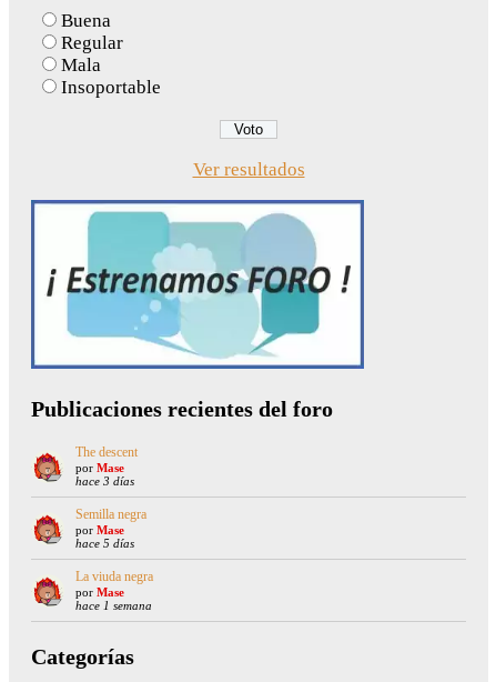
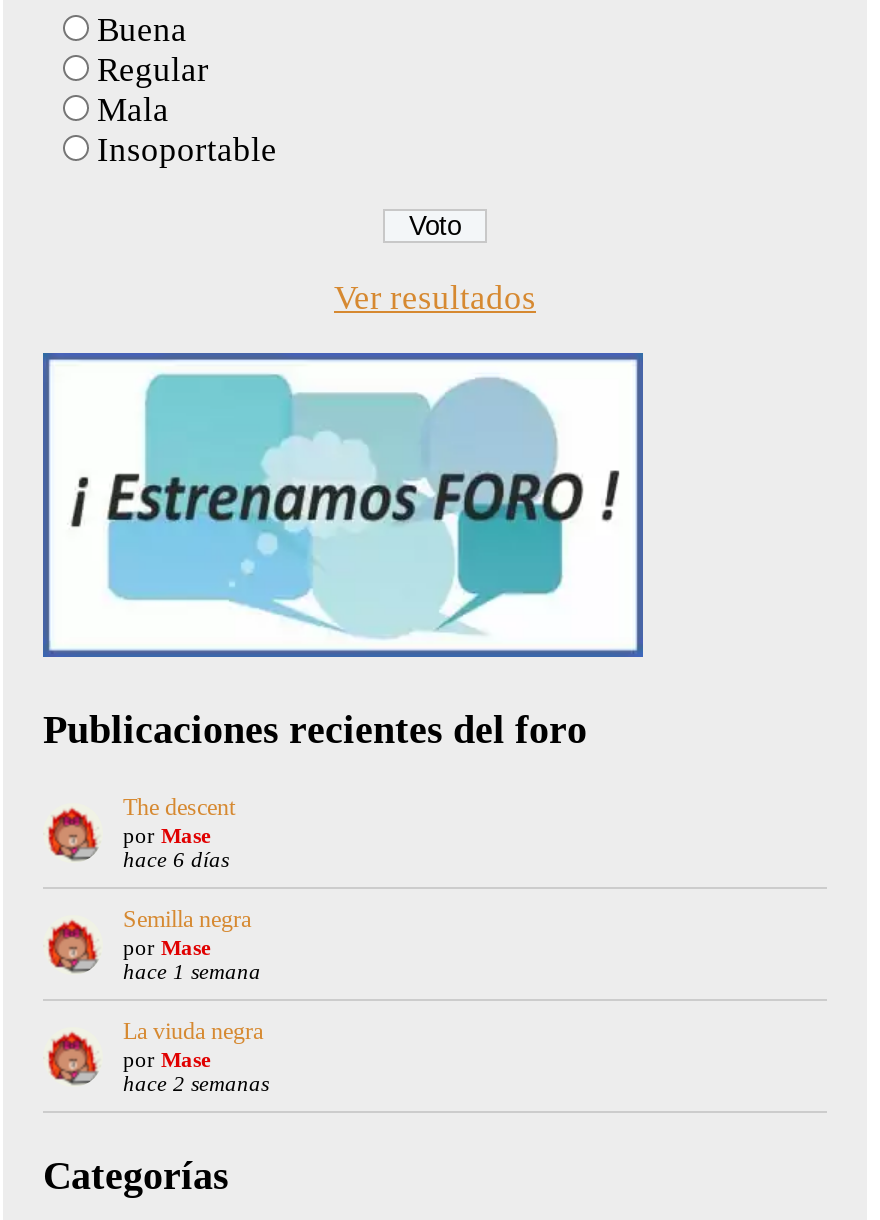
[75,474,134,487] hace 3 días -> [123,846,229,870] hace 6 días
[75,536,134,549] hace 5 días -> [123,958,261,982] hace 1 semana
[75,598,152,612] hace 1 semana -> [123,1070,269,1094] hace 2 semanas

